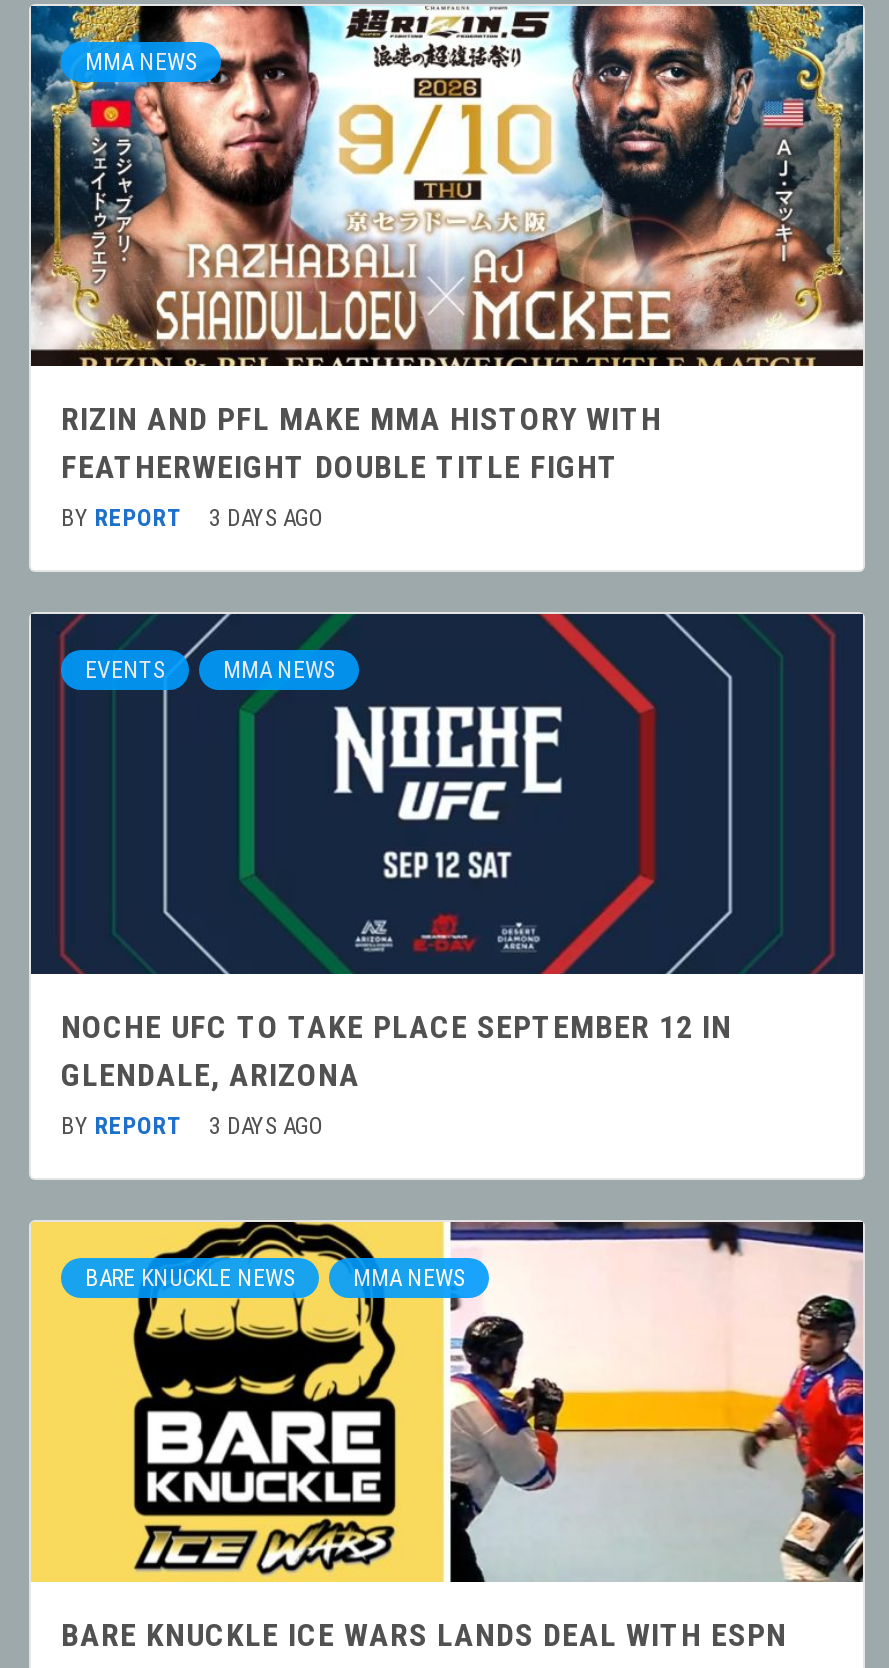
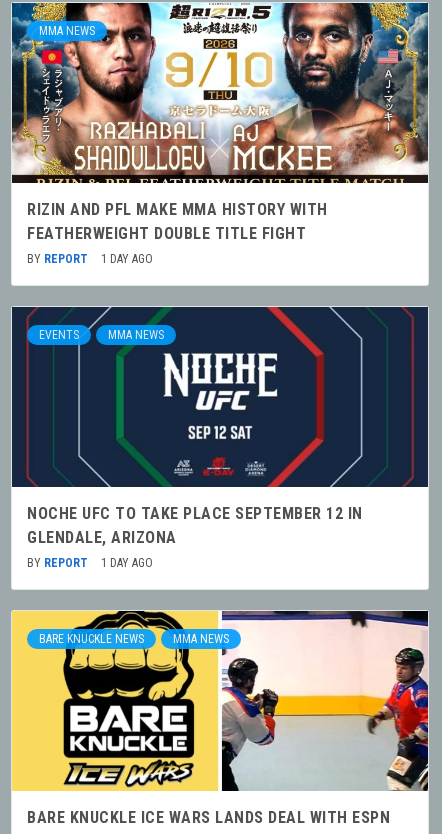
[61,504,325,532] BY REPORT 3 DAYS AGO -> [27,252,153,266] BY REPORT 1 DAY AGO
[61,1112,325,1140] BY REPORT 3 DAYS AGO -> [27,556,153,570] BY REPORT 1 DAY AGO

